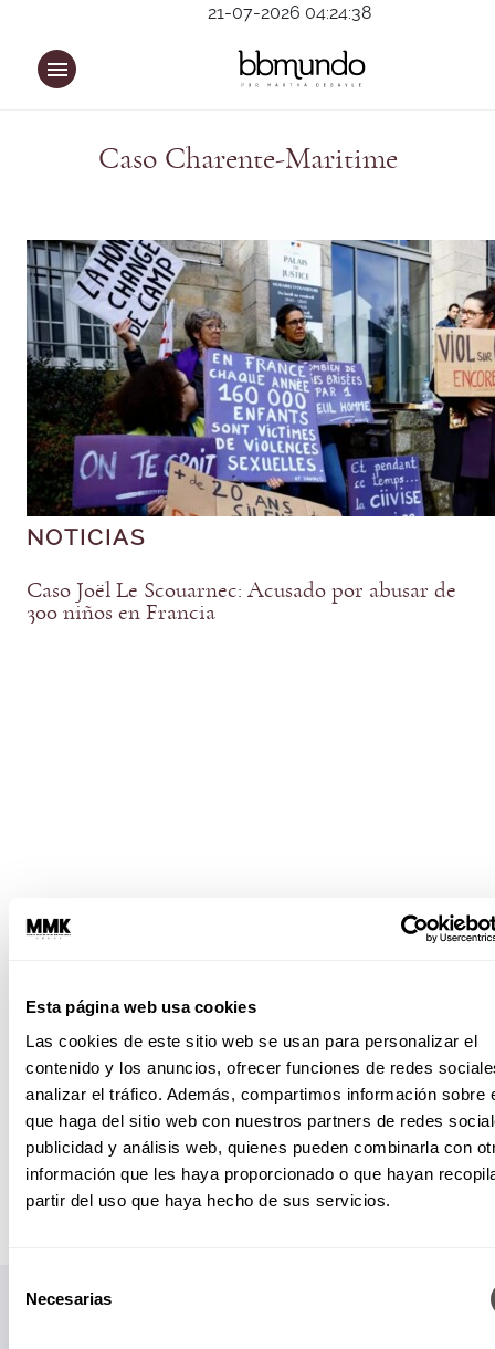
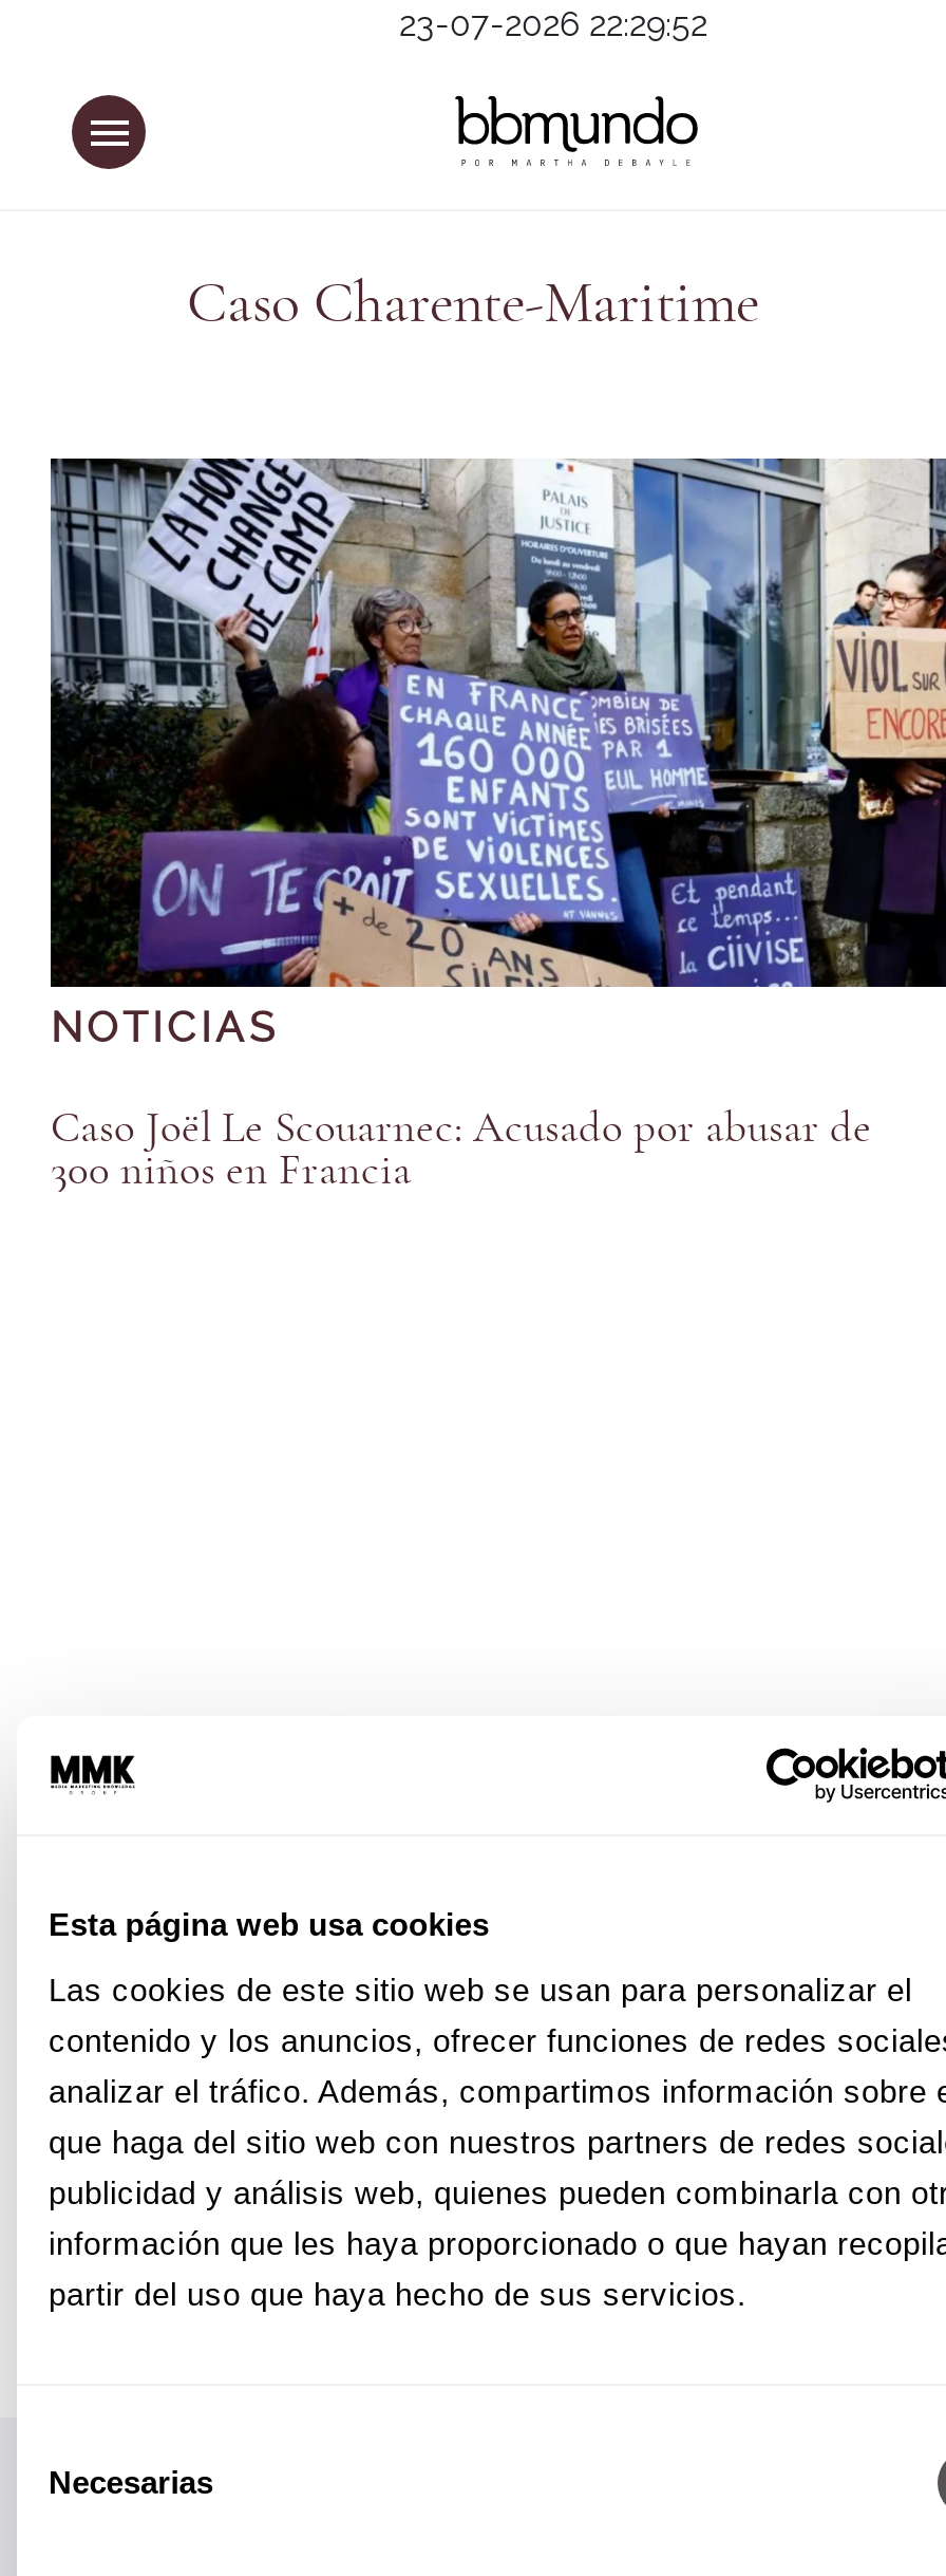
[208,4,371,22] 21-07-2026 04:24:38 -> [399,8,707,42] 23-07-2026 22:29:52

